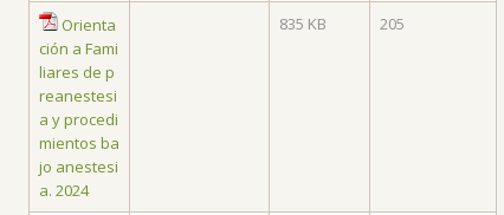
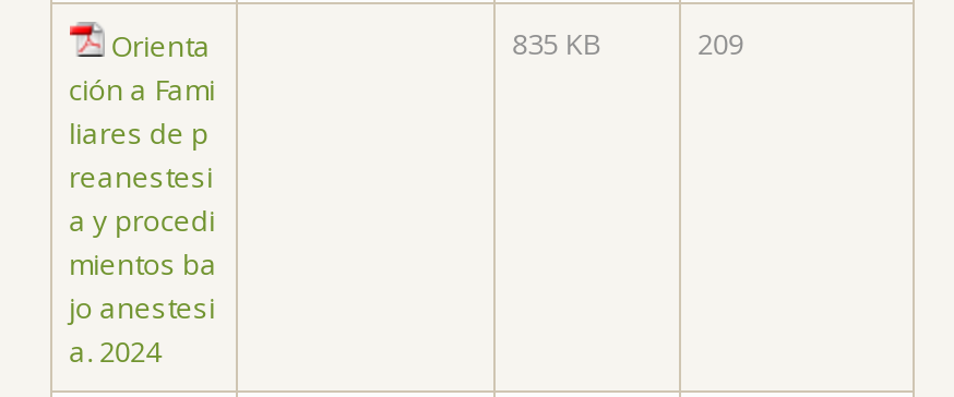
[379,13,404,34] 205 -> [698,24,744,63] 209

